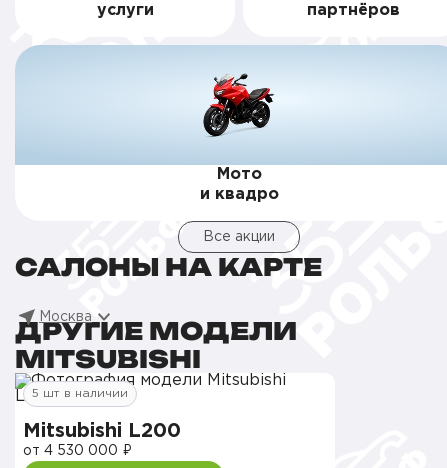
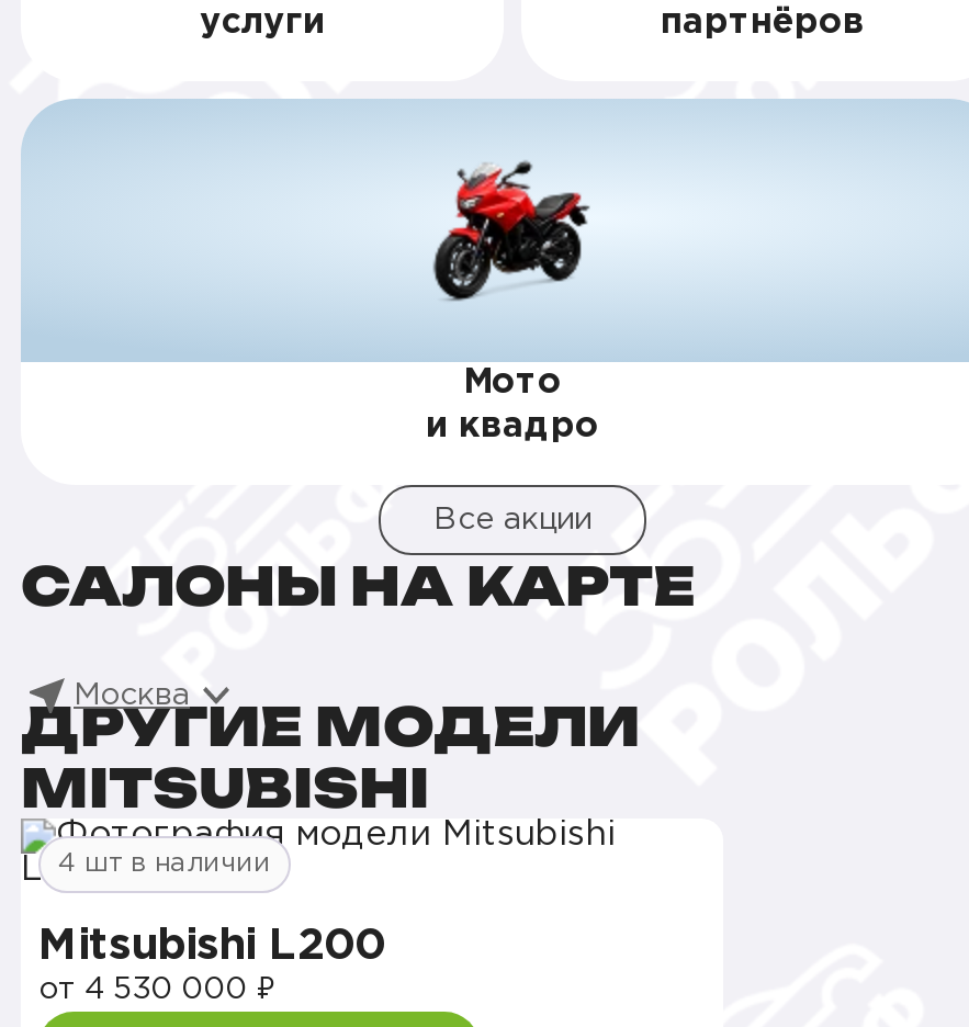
[32,388,128,399] 5 шт в наличии -> [58,851,271,876] 4 шт в наличии

